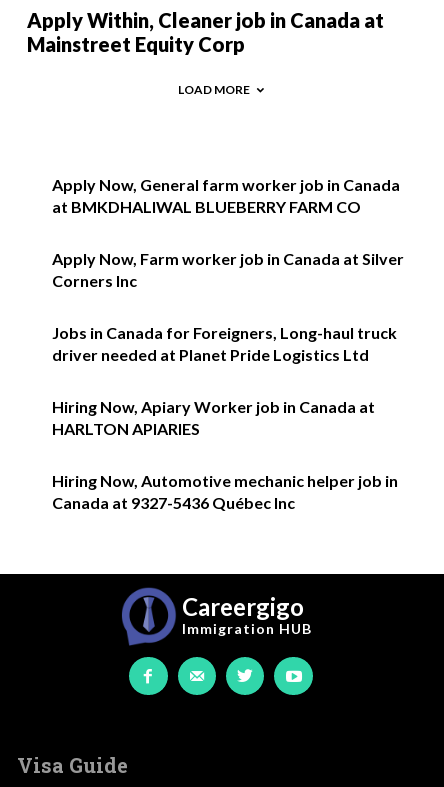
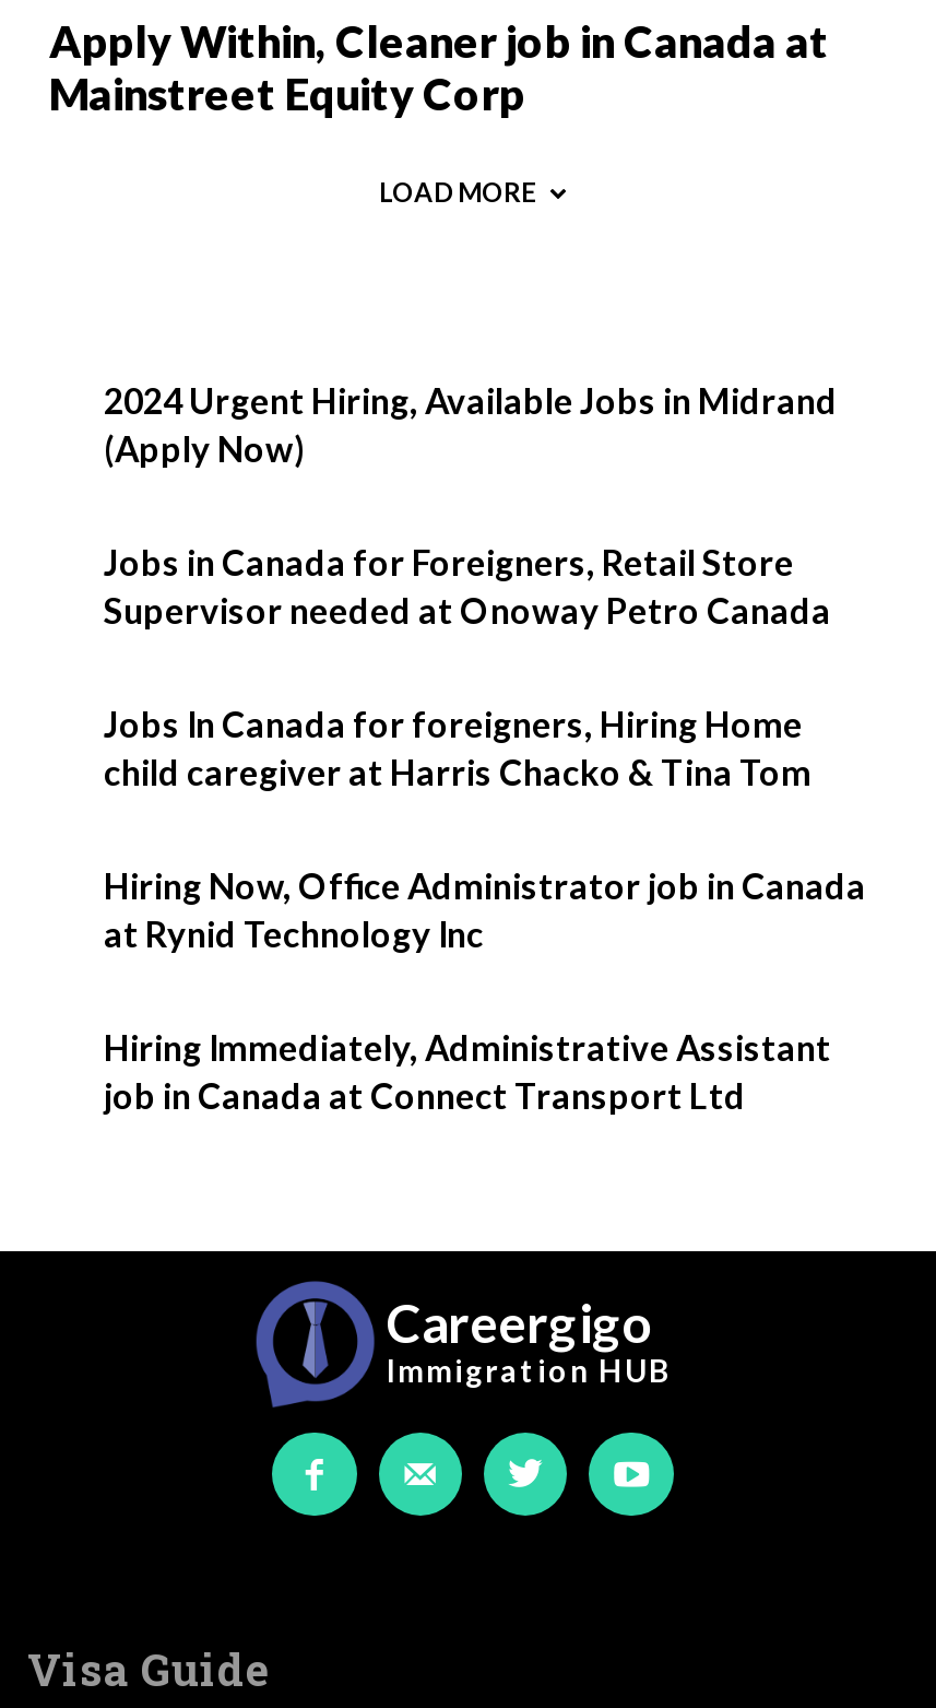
[52,175,400,216] Apply Now, General farm worker job in Canada | at BMKDHALIWAL BLUEBERRY FARM CO -> [104,380,838,470] 2024 Urgent Hiring, Available Jobs in Midrand | (Apply Now)
[52,249,404,290] Apply Now, Farm worker job in Canada at Silver | Corners Inc -> [104,542,831,631] Jobs in Canada for Foreigners, Retail Store | Supervisor needed at Onoway Petro Canada
[52,323,397,364] Jobs in Canada for Foreigners, Long-haul truck | driver needed at Planet Pride Logistics Ltd -> [104,704,811,793] Jobs In Canada for foreigners, Hiring Home | child caregiver at Harris Chacko & Tina Tom
[52,397,375,438] Hiring Now, Apiary Worker job in Canada at | HARLTON APIARIES -> [104,865,866,955] Hiring Now, Office Administrator job in Canada | at Rynid Technology Inc
[52,471,398,512] Hiring Now, Automotive mechanic helper job in | Canada at 9327-5436 Québec Inc -> [104,1027,831,1117] Hiring Immediately, Administrative Assistant | job in Canada at Connect Transport Ltd

